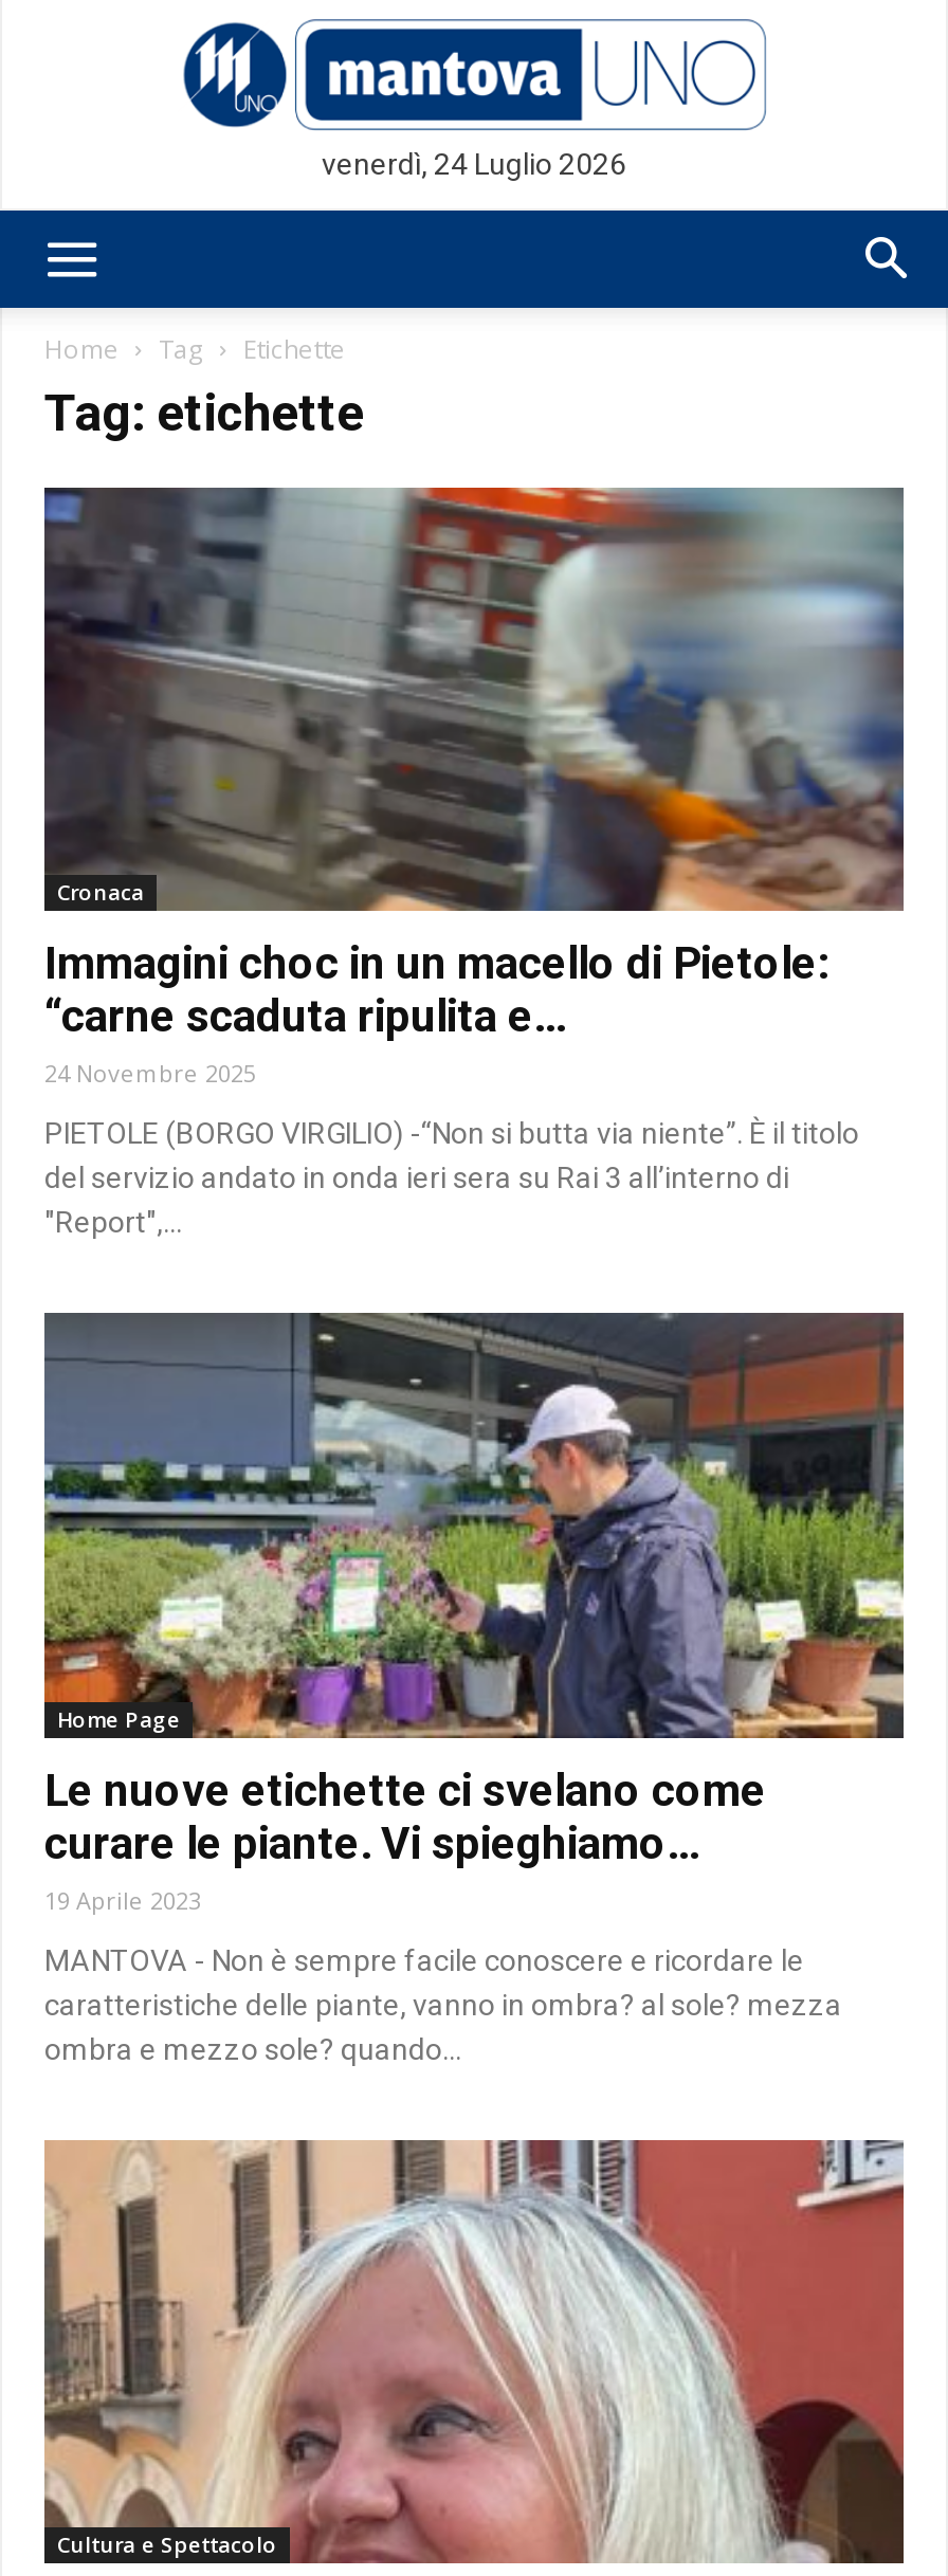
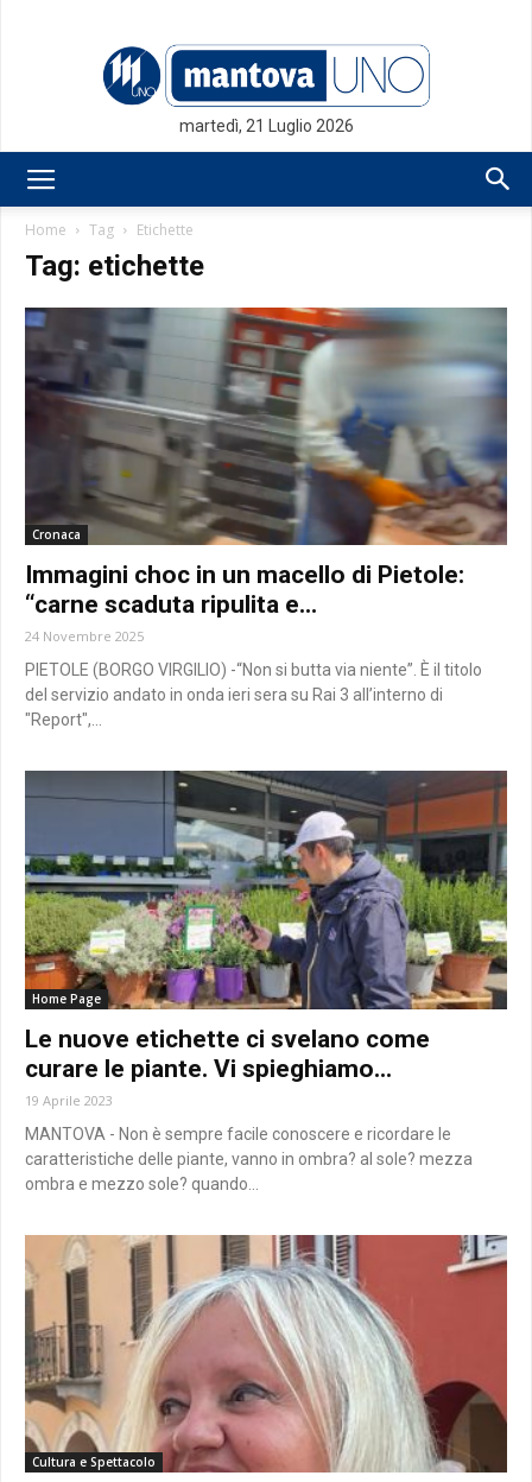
[322,147,626,181] venerdì, 24 Luglio 2026 -> [179,116,353,135] martedì, 21 Luglio 2026

